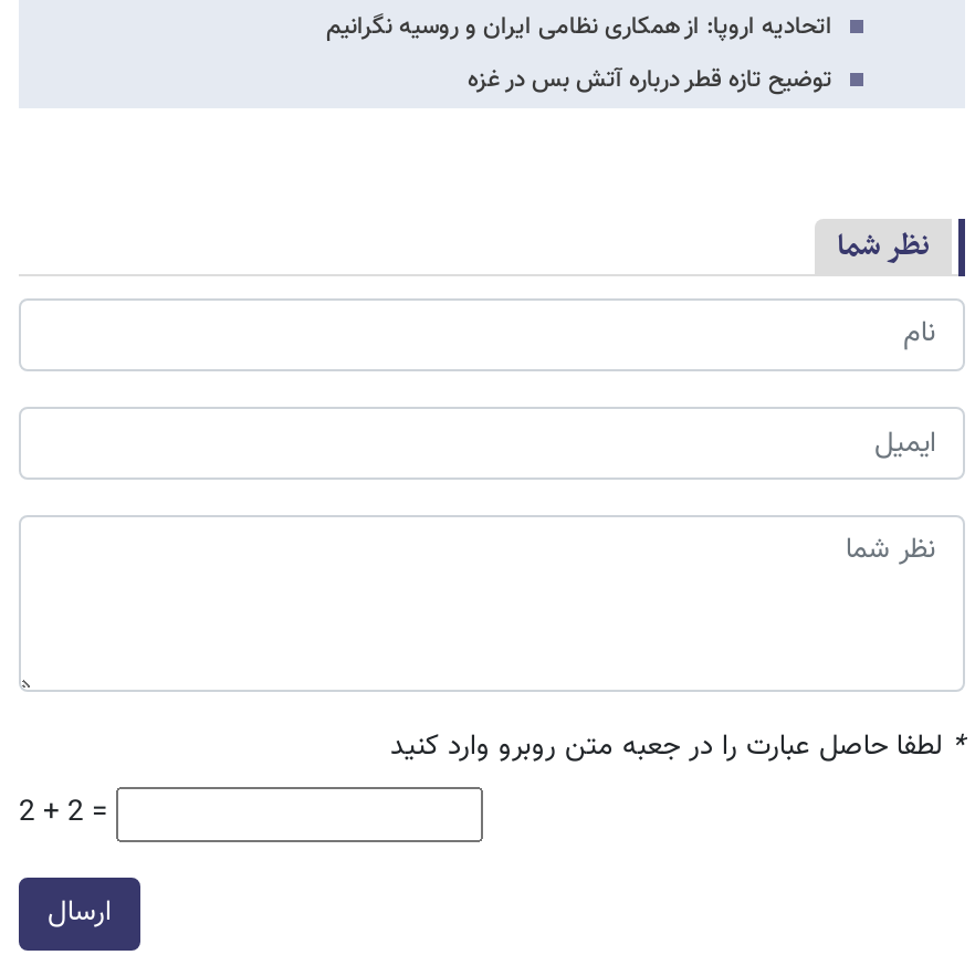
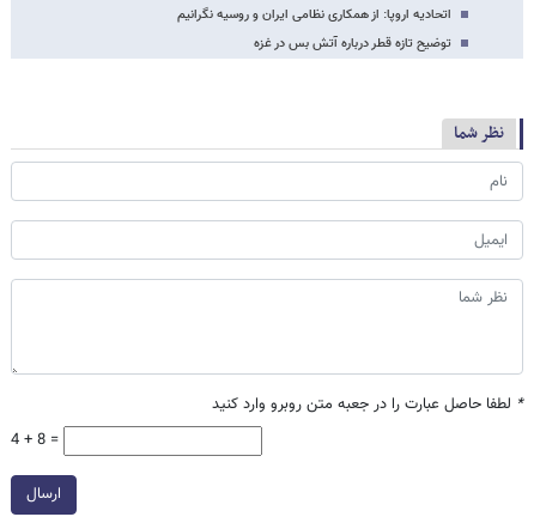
[19,792,107,837] 2 + 2 = -> [11,429,59,453] 4 + 8 =

